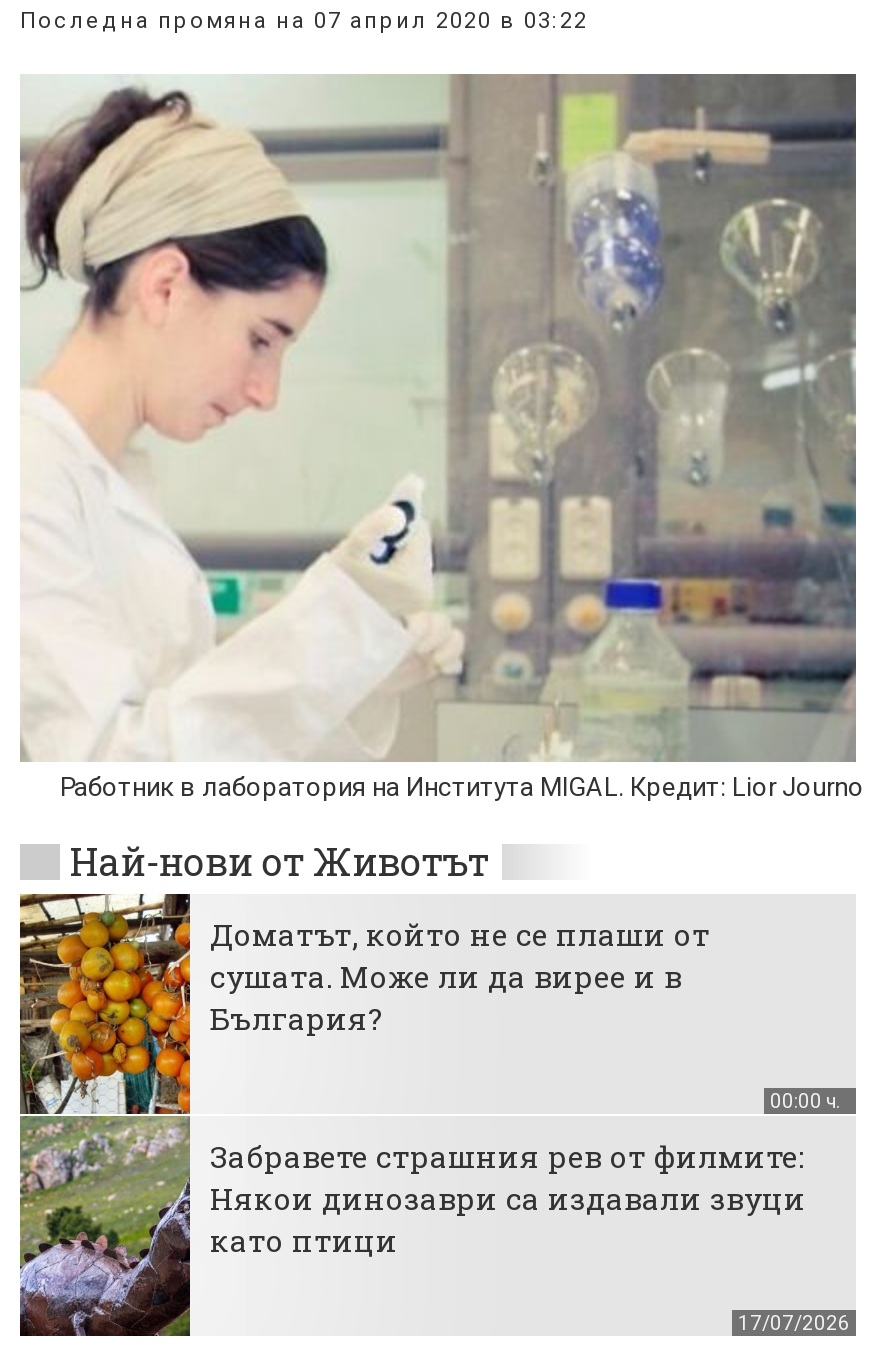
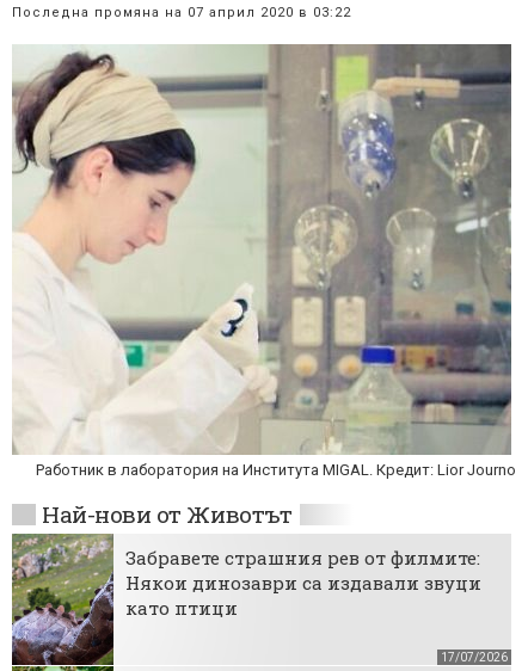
[18,892,710,1114] [image] | Доматът, който не се плаши от | сушата. Може ли да вирее и в | България? -> none
[770,1090,850,1112] 00:00 ч. -> none

